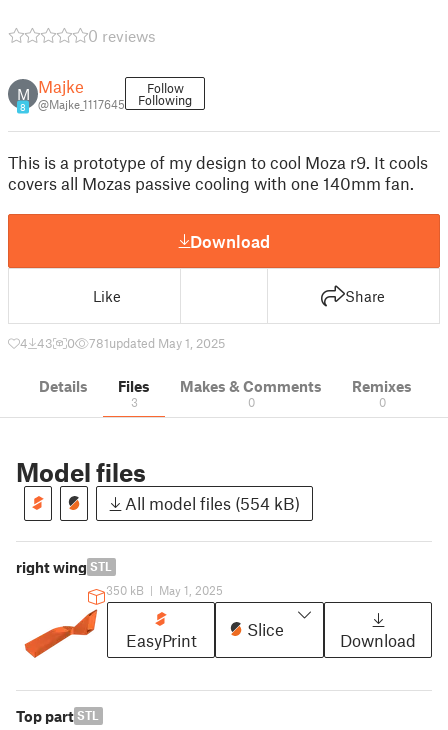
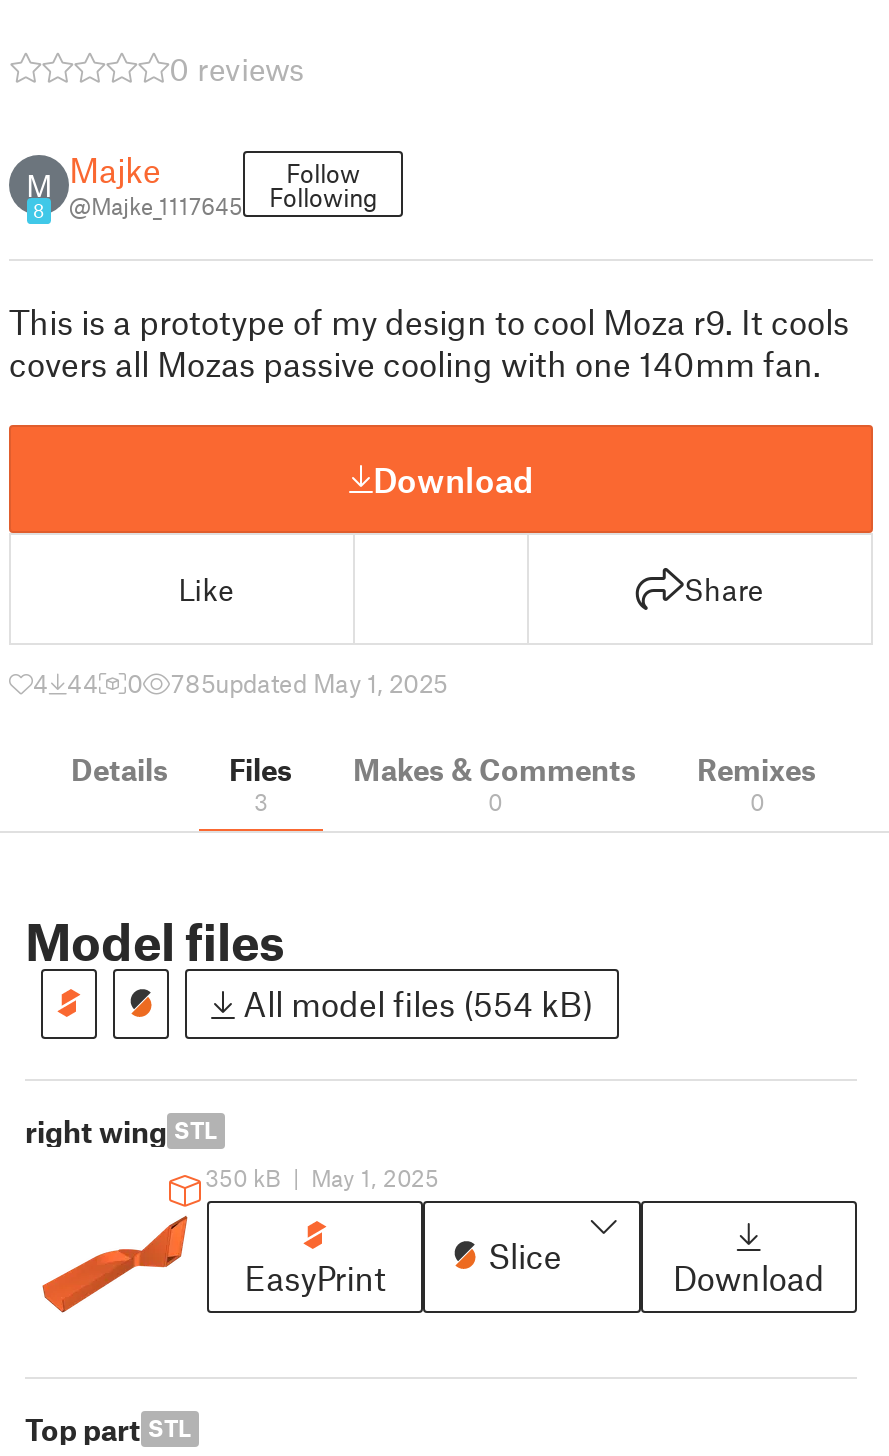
[20,335,53,351] 4 43 -> [33,667,99,699] 4 44
[89,335,225,351] 781updated May 1, 2025 -> [171,667,447,699] 785updated May 1, 2025

